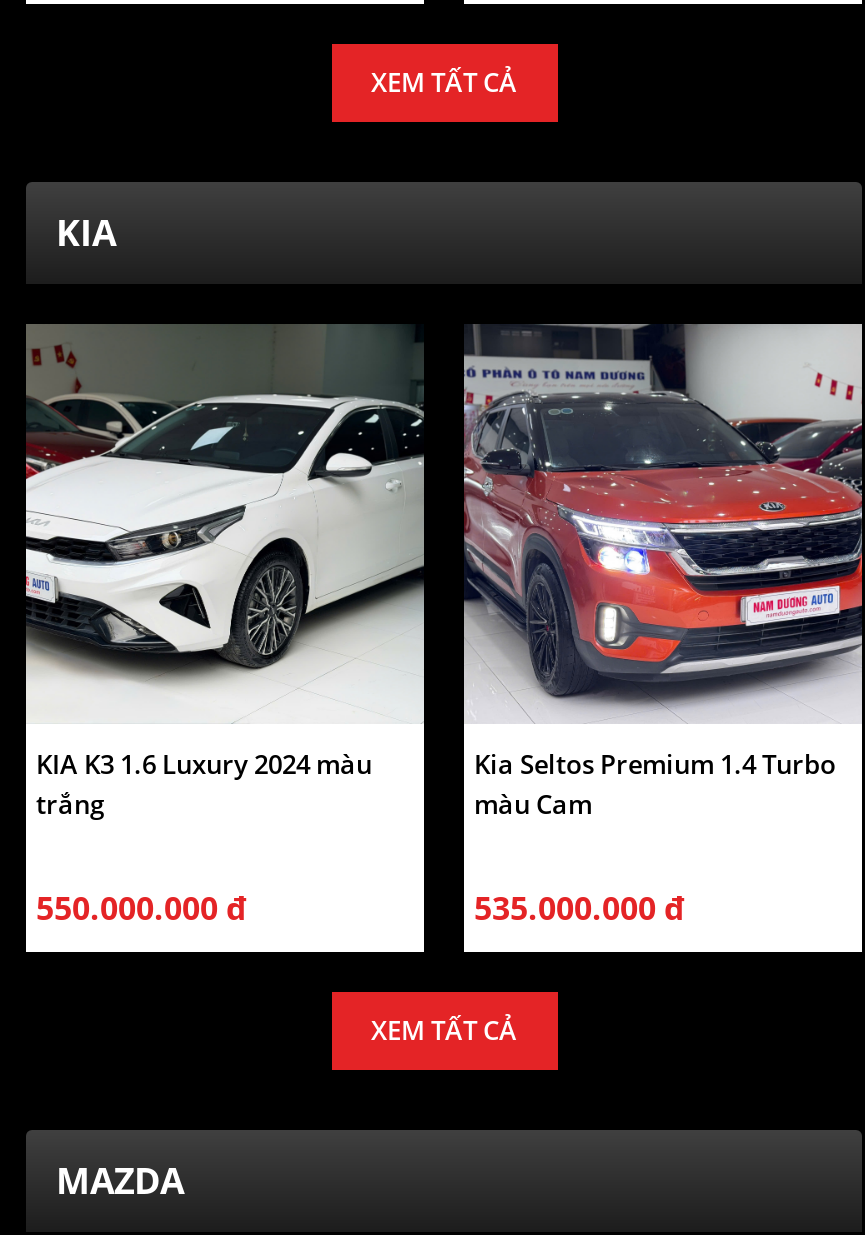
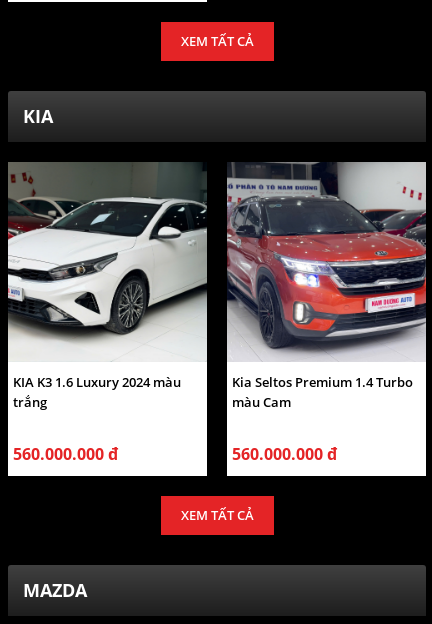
[36,886,246,930] 550.000.000 đ -> [13,443,118,465] 560.000.000 đ
[474,886,684,930] 535.000.000 đ -> [232,443,337,465] 560.000.000 đ

